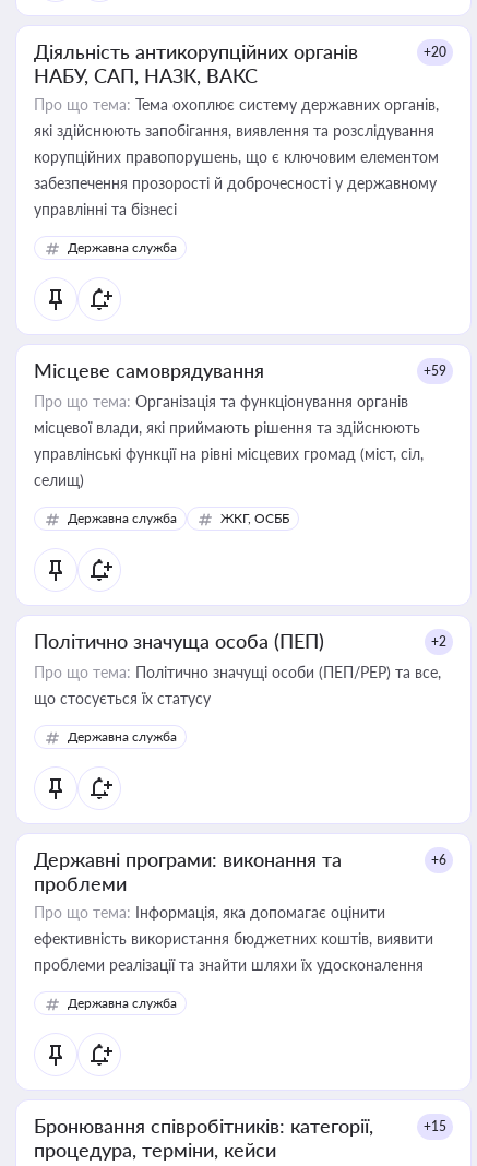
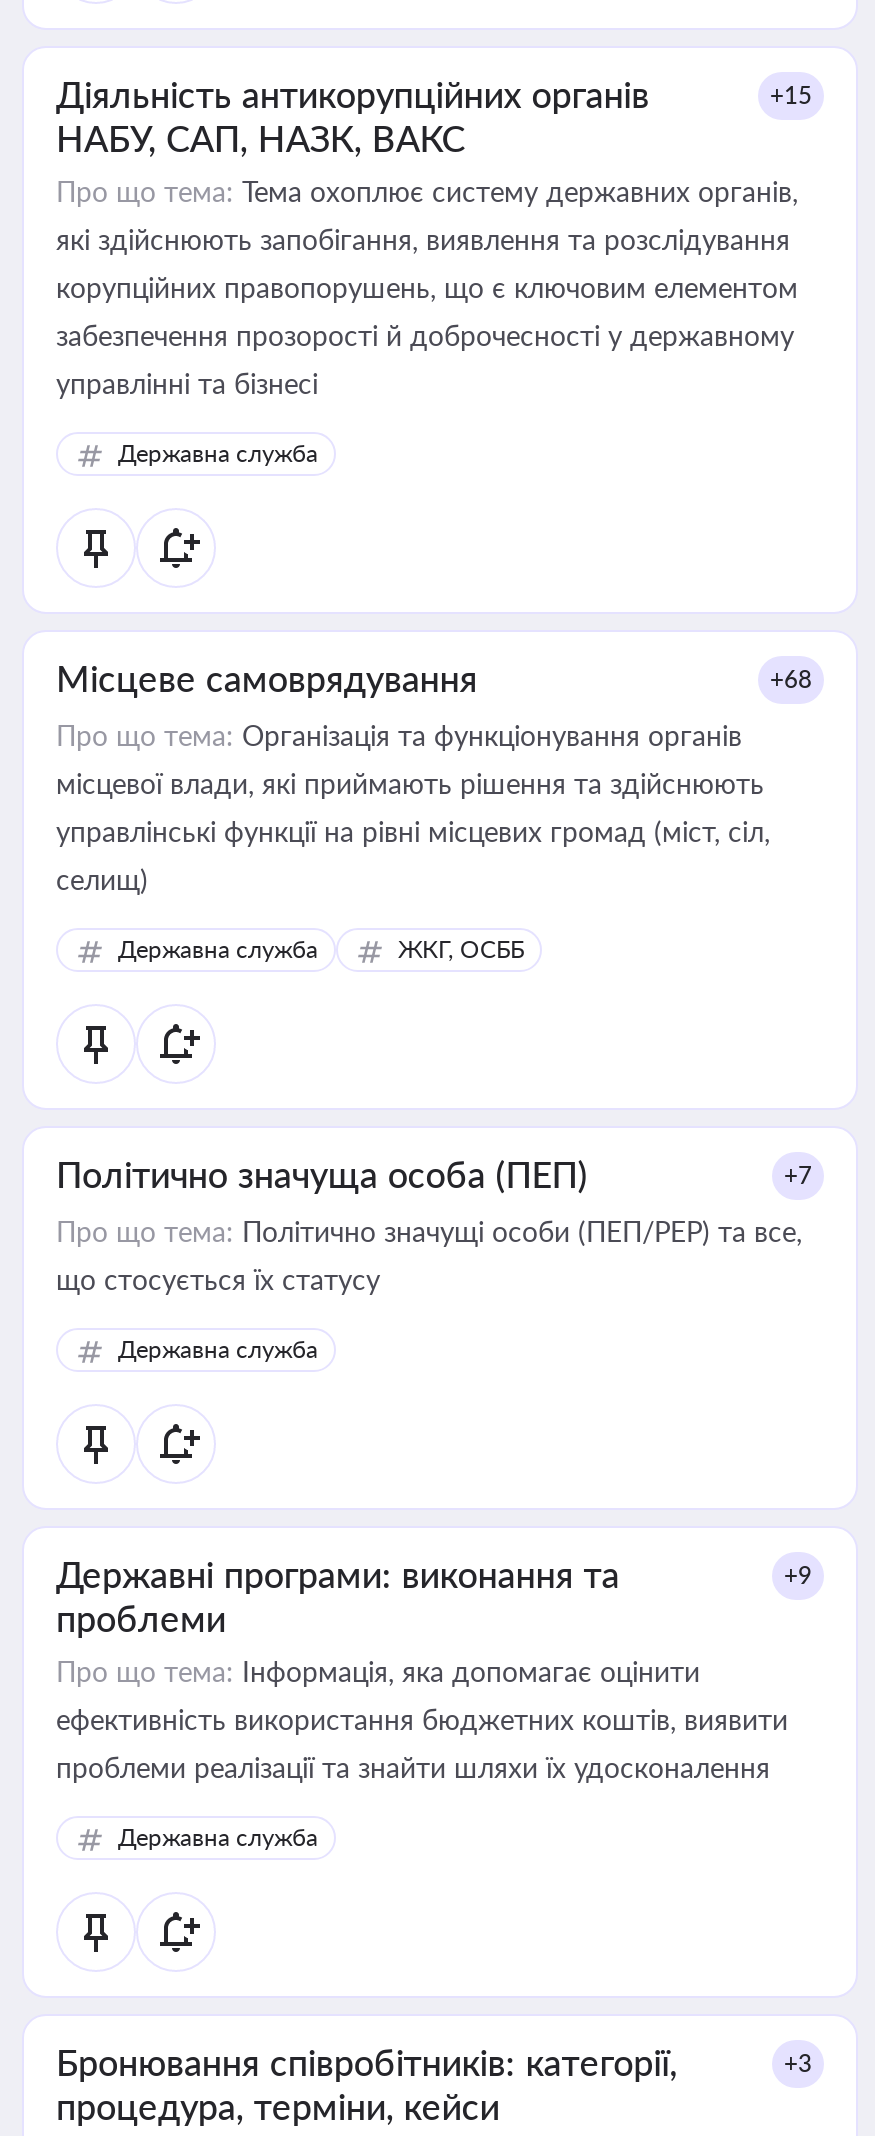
[424,44,446,60] +20 -> [770,80,812,110] +15
[424,362,446,379] +59 -> [770,664,812,694] +68
[431,633,446,650] +2 -> [784,1160,812,1190] +7
[431,852,446,868] +6 -> [784,1560,812,1590] +9
[424,1118,446,1134] +15 -> [784,2048,812,2078] +3

